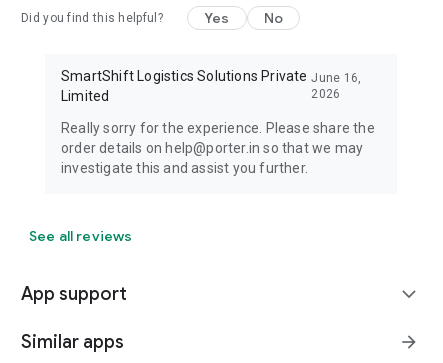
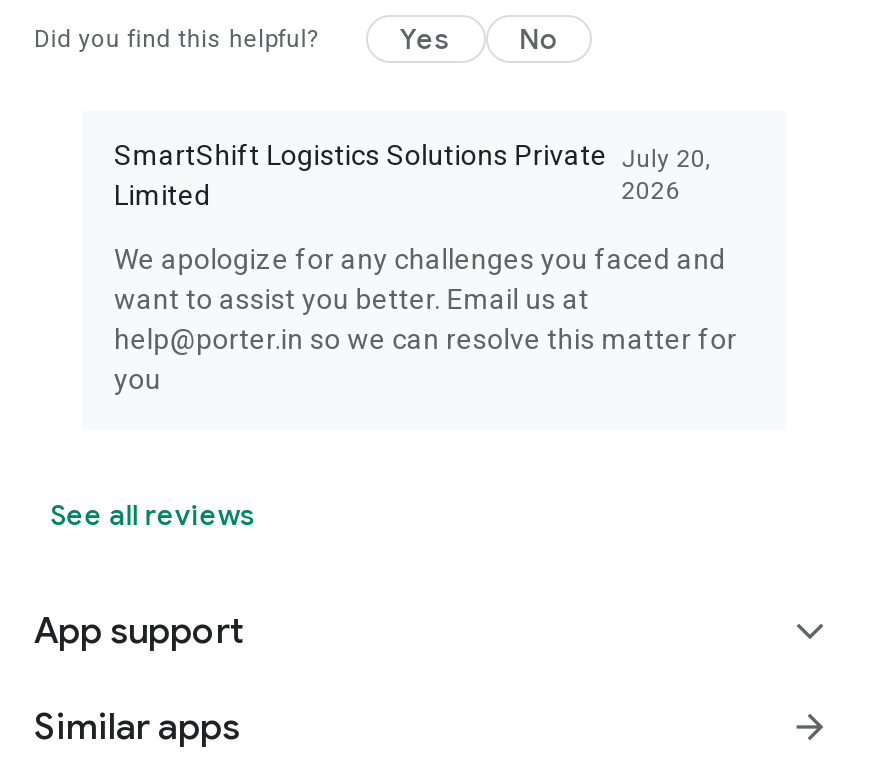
[61,68,362,85] SmartShift Logistics Solutions Private June 16, -> [114,139,712,173] SmartShift Logistics Solutions Private July 20,
[61,120,375,176] Really sorry for the experience. Please share the | order details on help@porter.in so that we may | investigate this and assist you further. -> [114,243,737,395] We apologize for any challenges you faced and | want to assist you better. Email us at | help@porter.in so we can resolve this matter for | you

